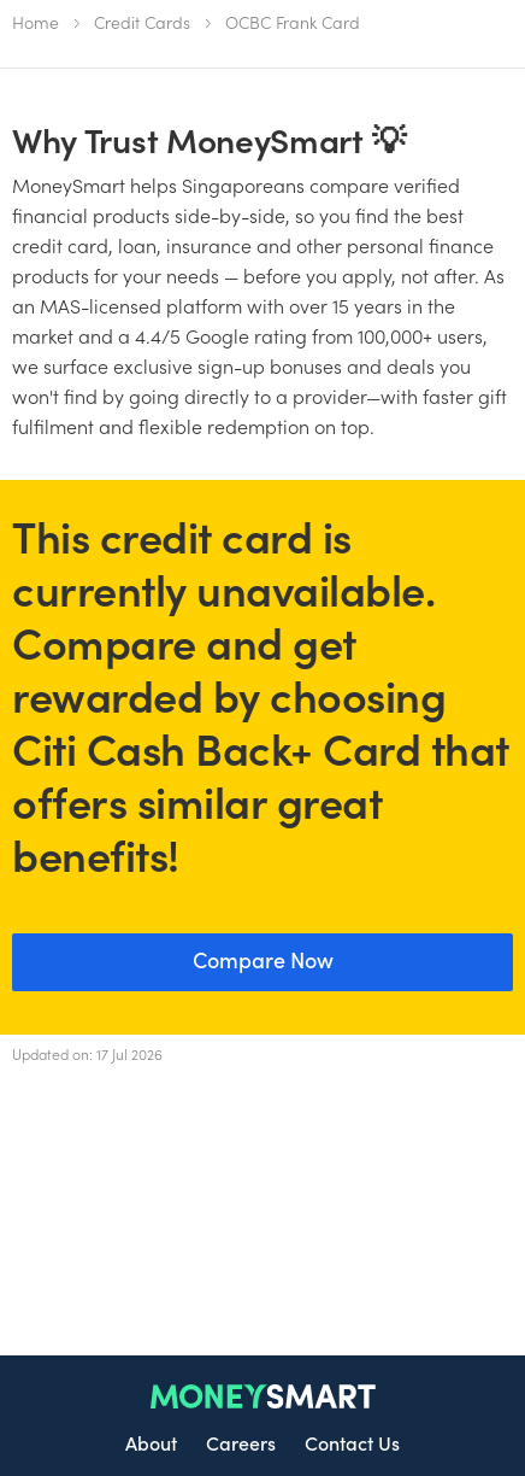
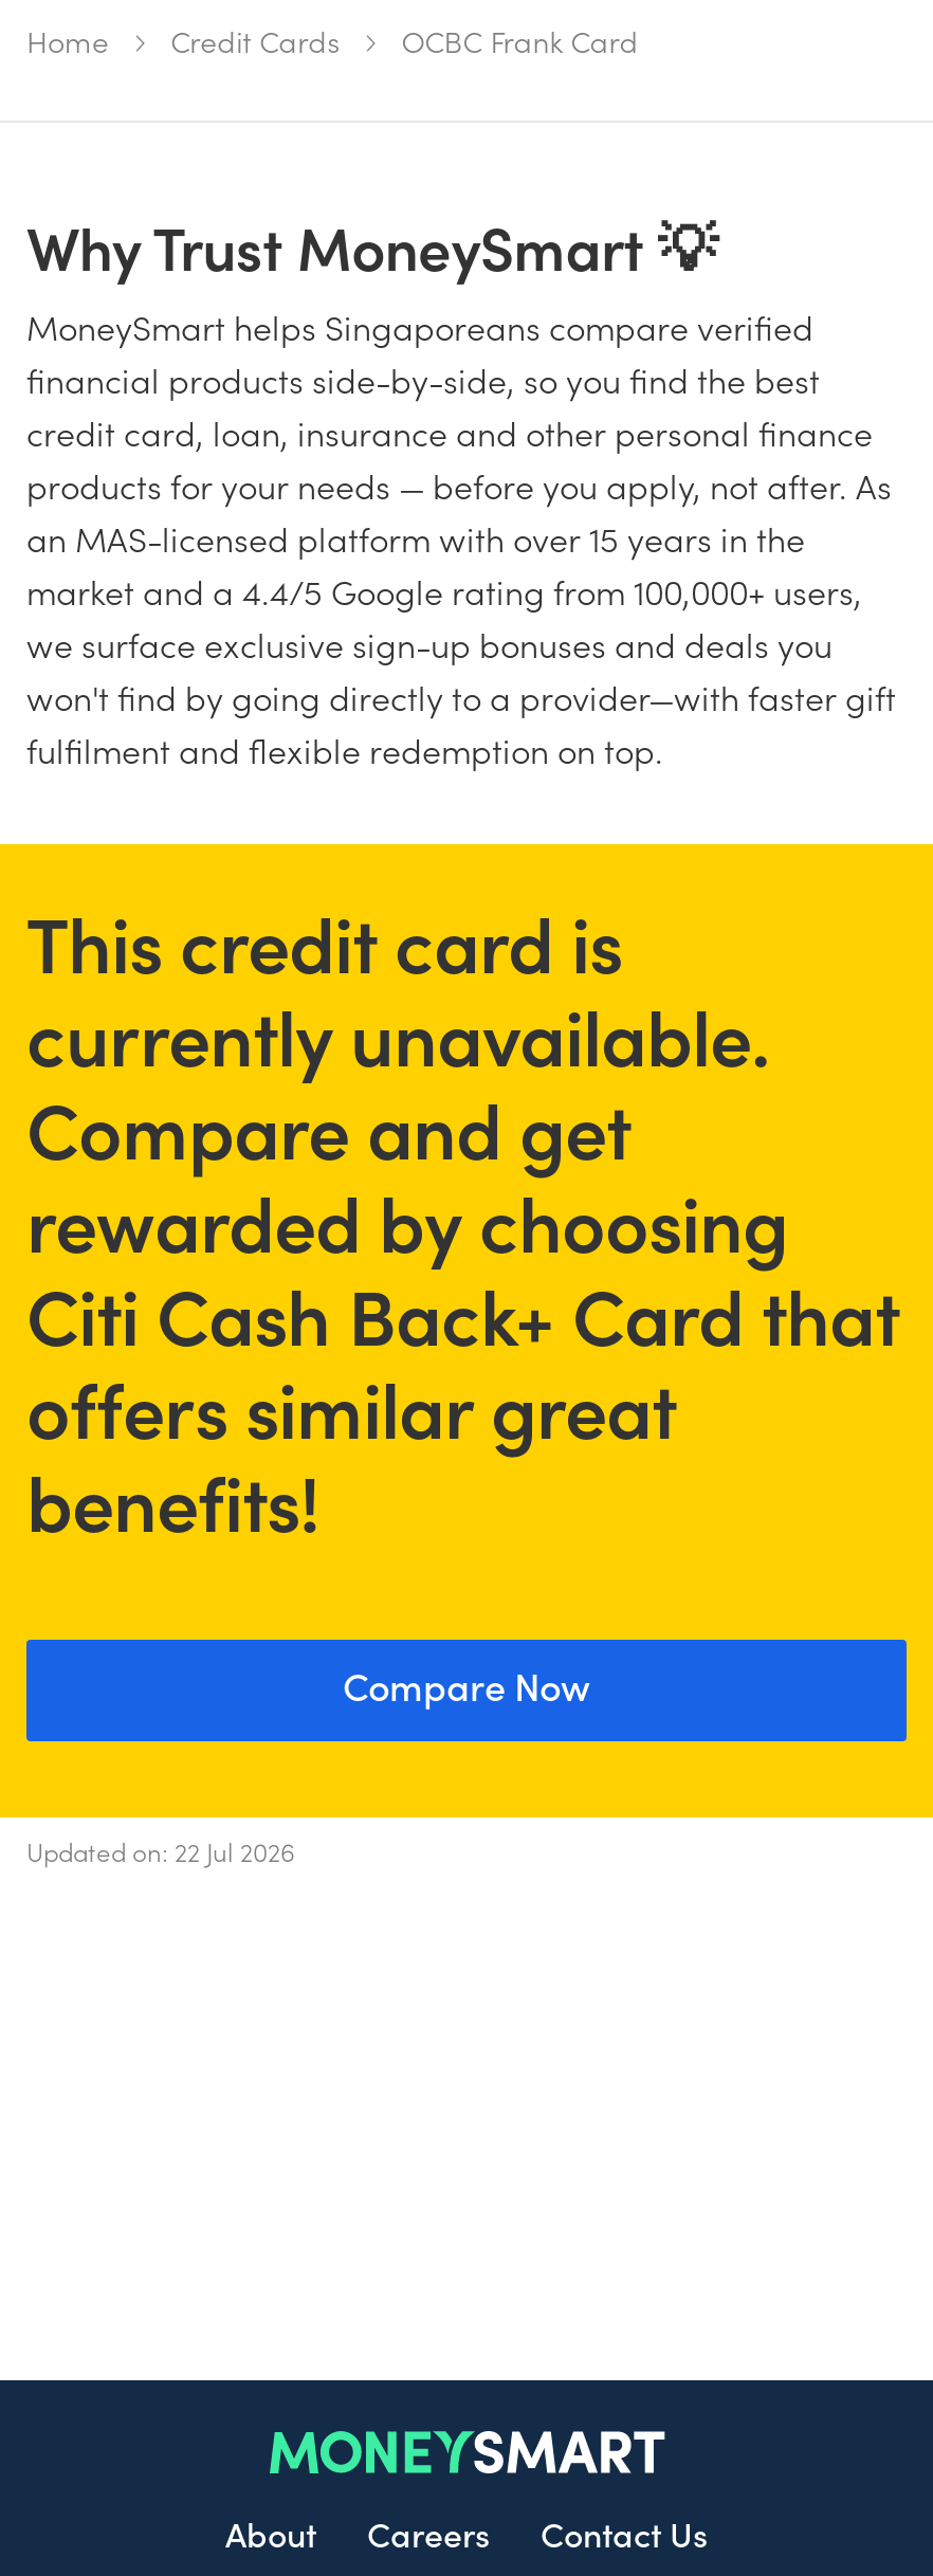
[12,1044,163,1064] Updated on: 17 Jul 2026 -> [26,1833,295,1869] Updated on: 22 Jul 2026

